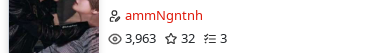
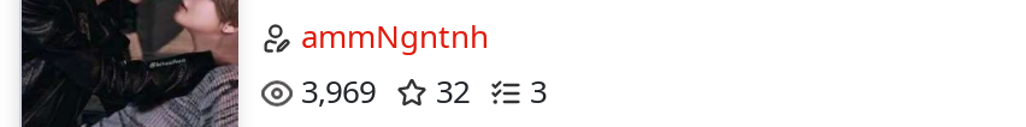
[125,29,227,47] 3,963 32 3 -> [301,69,547,113] 3,969 32 3

